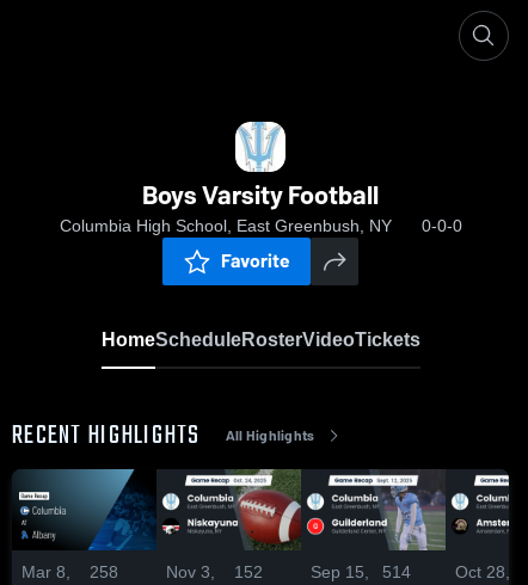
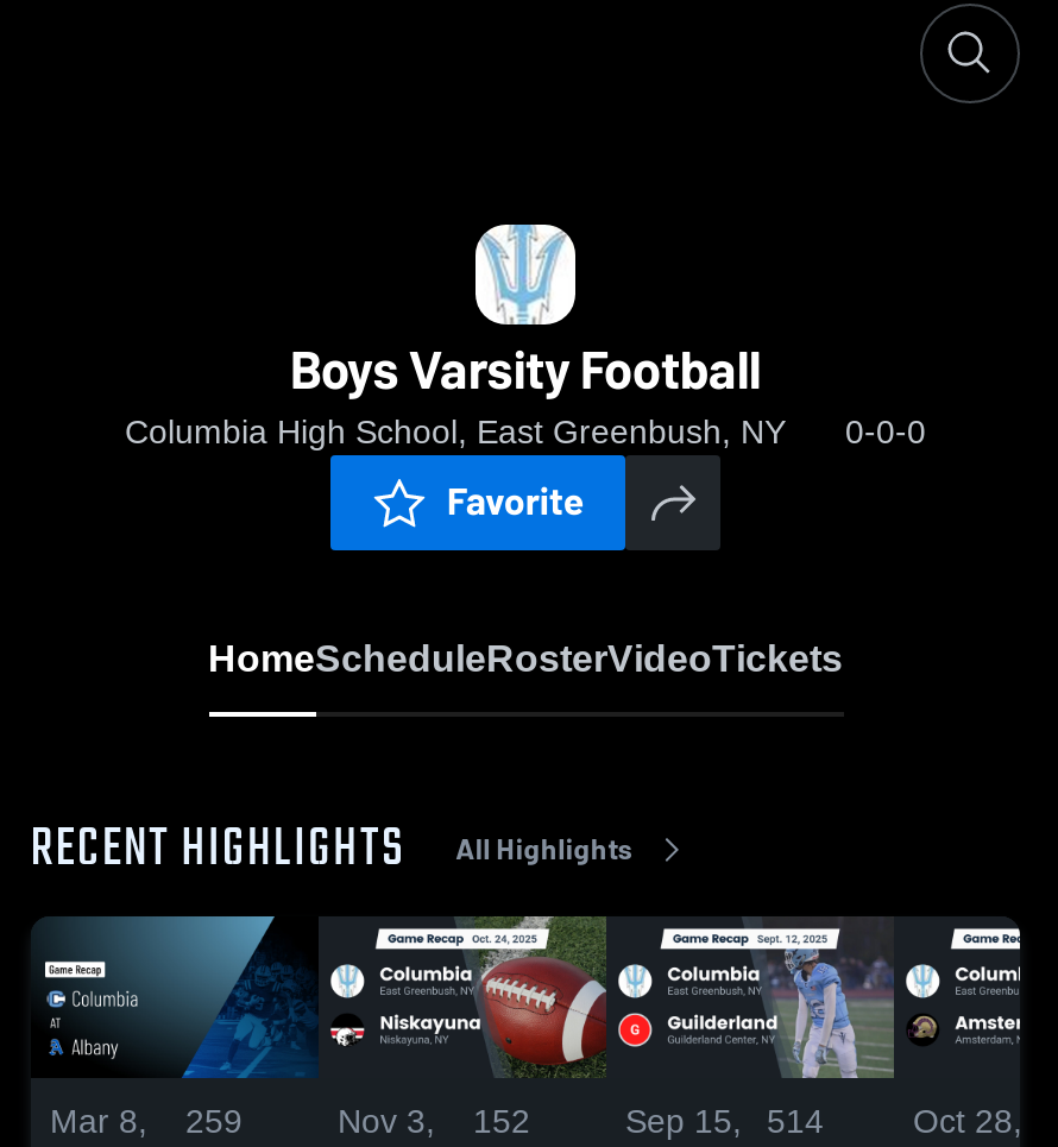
[22,562,118,582] Mar 8, 258 -> [50,1102,242,1140] Mar 8, 259

